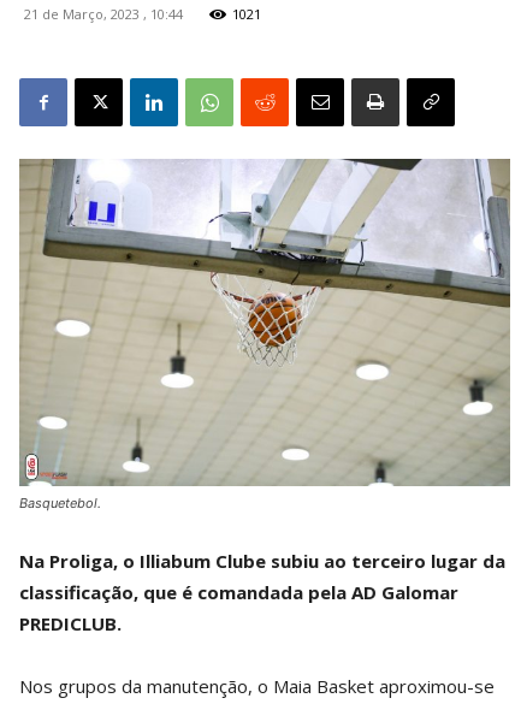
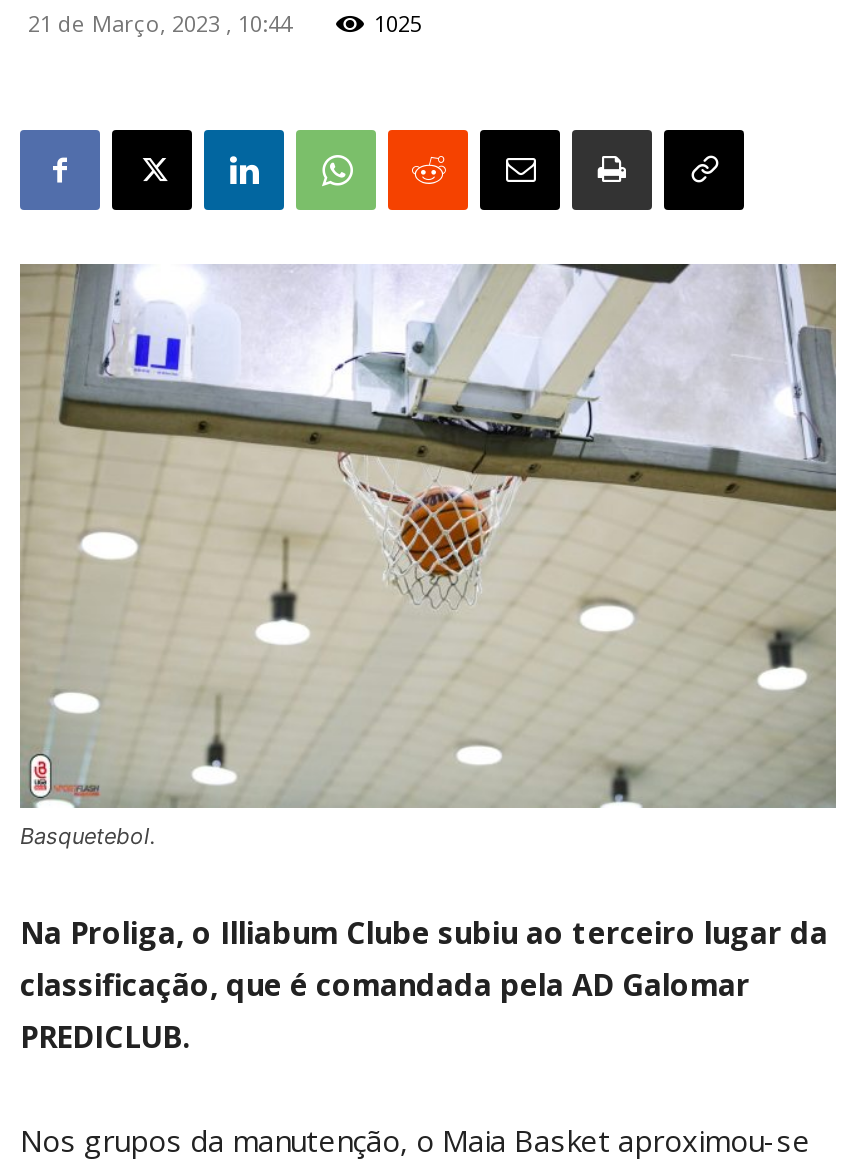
[232,5,261,23] 1021 -> [374,8,422,38] 1025

